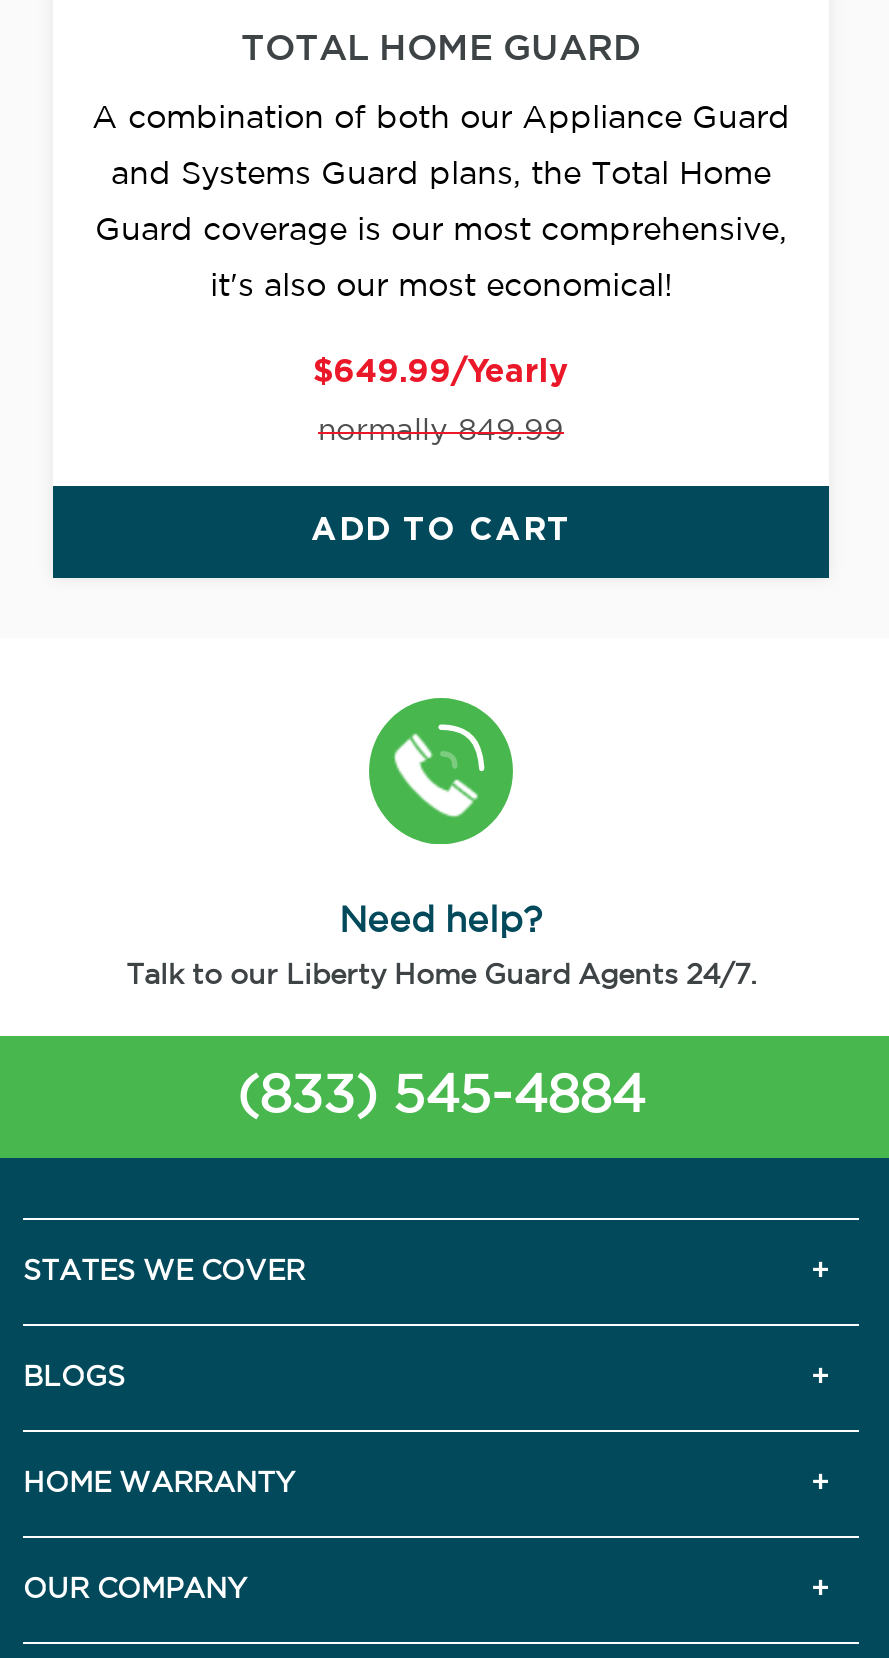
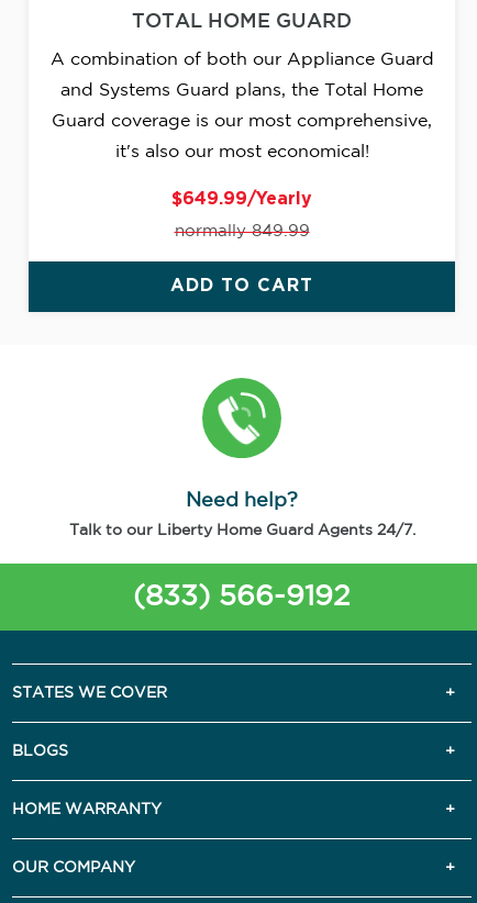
[237,1073,645,1119] (833) 545-4884 -> [133,584,351,609] (833) 566-9192

